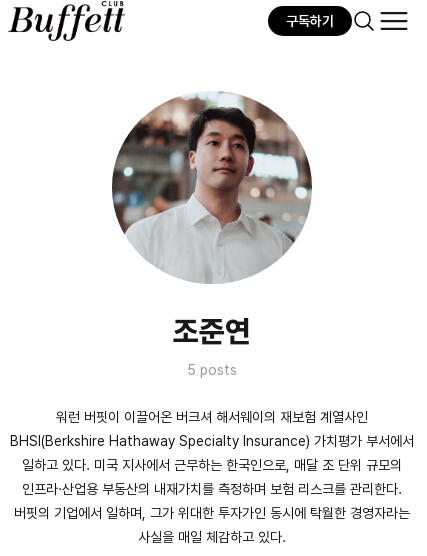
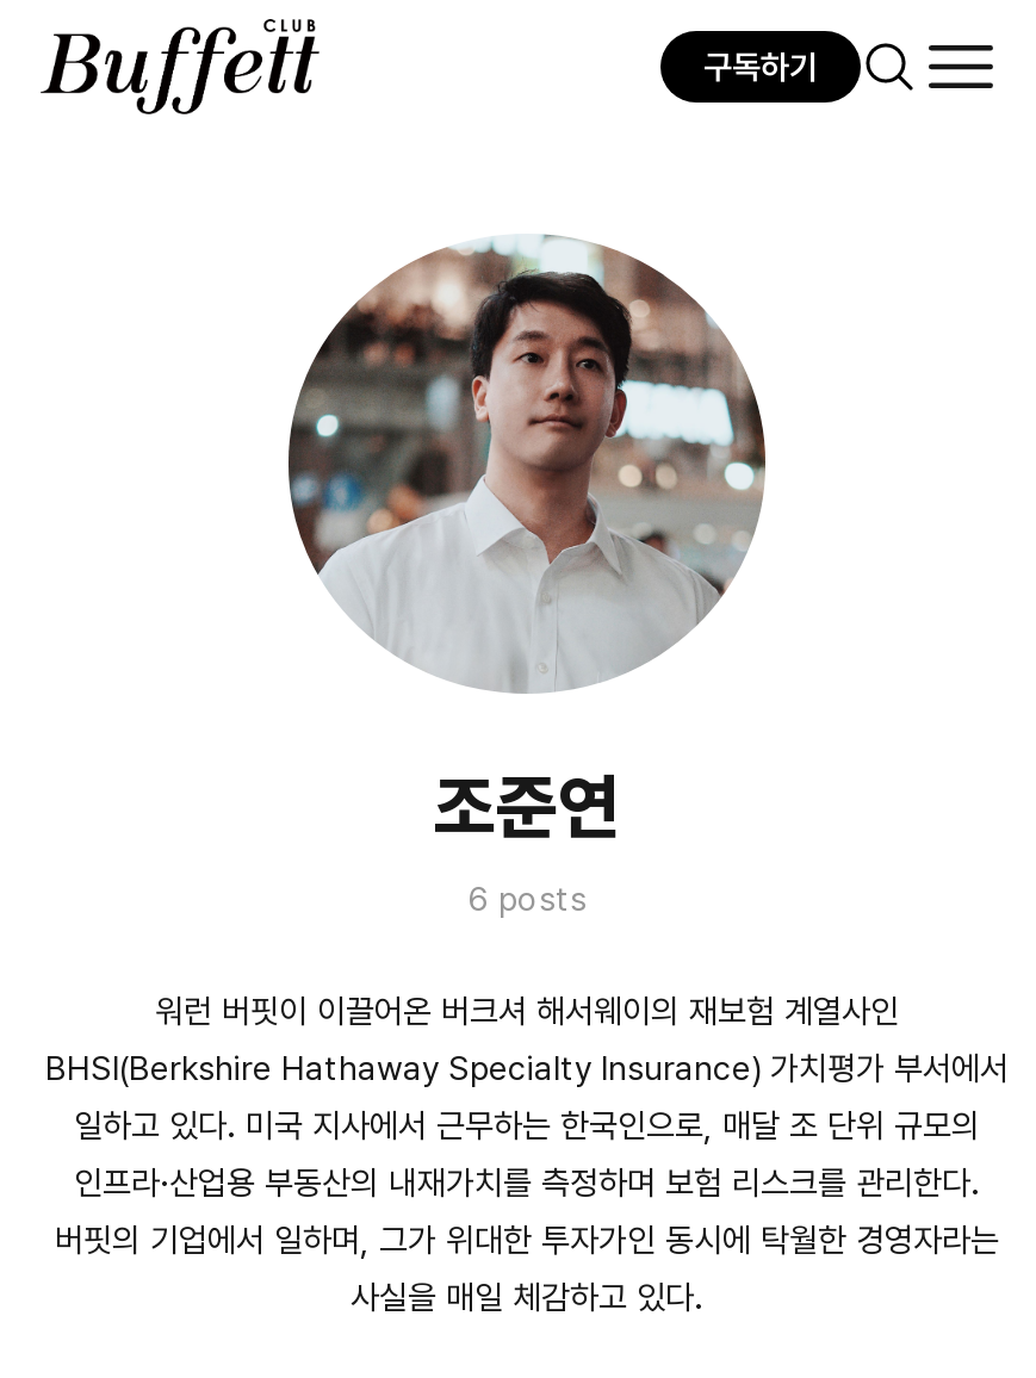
[187,362,237,378] 5 posts -> [467,879,587,918] 6 posts

